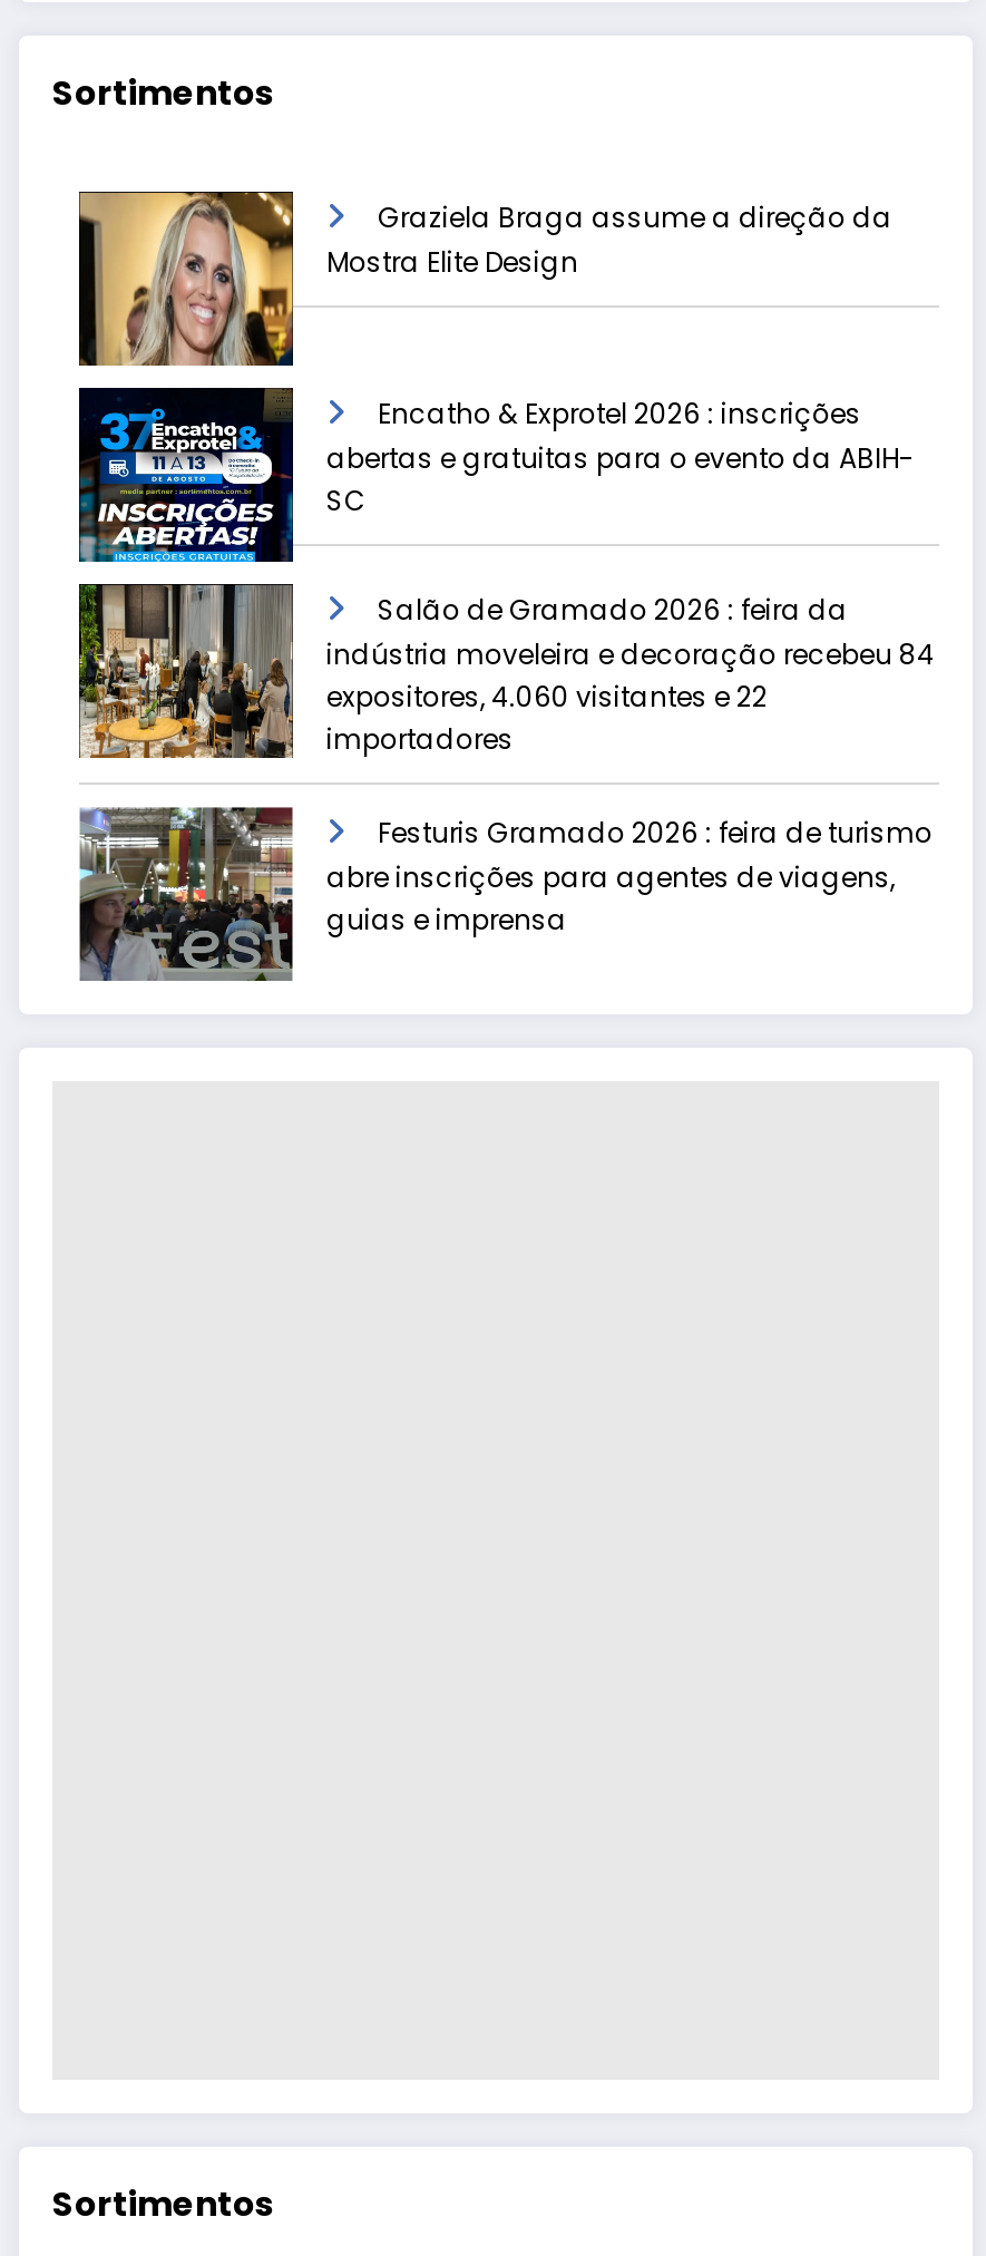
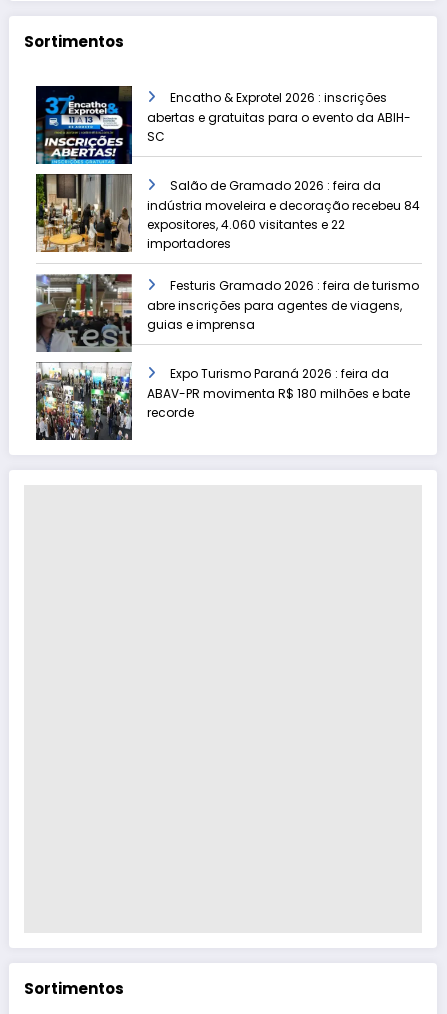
[77,189,892,368] [image] | Graziela Braga assume a direção da | Mostra Elite Design -> none
moved [75,392,935,938] -> [34,88,420,333]: [image] | Encatho & Exprotel 2026 : inscrições | abertas e gratuitas para o evento da ABIH- | ... | abre inscrições para agentes de viagens, | guias e imprensa
none -> [35,362,410,440] [image] | Expo Turismo Paraná 2026 : feira da | ABAV-PR movimenta R$ 180 milhões e bate | recorde

